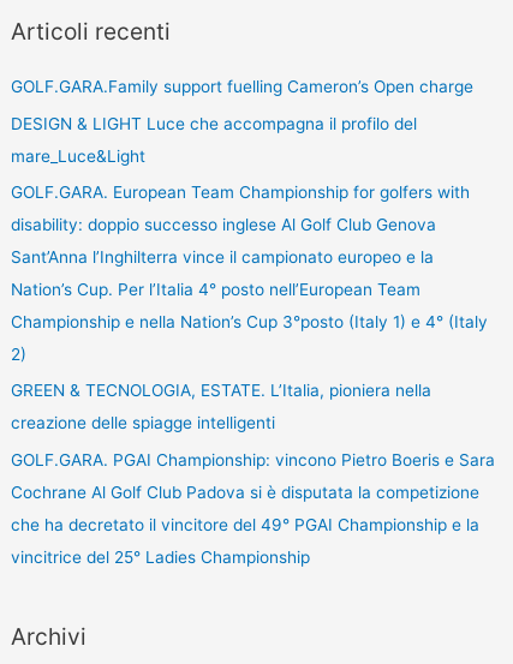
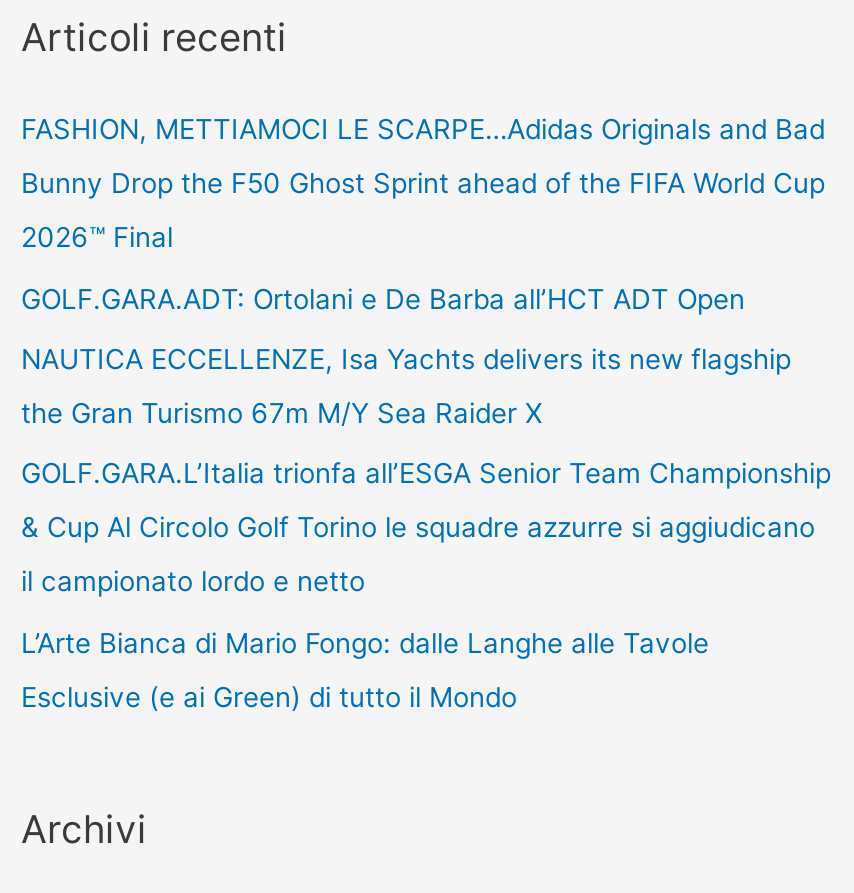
[11,77,495,567] GOLF.GARA.Family support fuelling Cameron’s Open charge | DESIGN & LIGHT Luce che accompagna il profilo del | mare_Luce&Light | GOLF.GARA. European Team Championship for golfers with | disability: doppio successo inglese Al Golf Club Genova | Sant’Anna l’Inghilterra vince il campionato europeo e la | Nation’s Cup. Per l’Italia 4° posto nell’European Team | Championship e nella Nation’s Cup 3°posto (Italy 1) e 4° (Italy | 2) | GREEN & TECNOLOGIA, ESTATE. L’Italia, pioniera nella | creazione delle spiagge intelligenti | GOLF.GARA. PGAI Championship: vincono Pietro Boeris e Sara | Cochrane Al Golf Club Padova si è disputata la competizione | che ha decretato il vincitore del 49° PGAI Championship e la | vincitrice del 25° Ladies Championship -> [21,114,831,713] FASHION, METTIAMOCI LE SCARPE…Adidas Originals and Bad | Bunny Drop the F50 Ghost Sprint ahead of the FIFA World Cup | 2026™ Final | GOLF.GARA.ADT: Ortolani e De Barba all’HCT ADT Open | NAUTICA ECCELLENZE, Isa Yachts delivers its new flagship | the Gran Turismo 67m M/Y Sea Raider X | GOLF.GARA.L’Italia trionfa all’ESGA Senior Team Championship | & Cup Al Circolo Golf Torino le squadre azzurre si aggiudicano | il campionato lordo e netto | L’Arte Bianca di Mario Fongo: dalle Langhe alle Tavole | Esclusive (e ai Green) di tutto il Mondo

